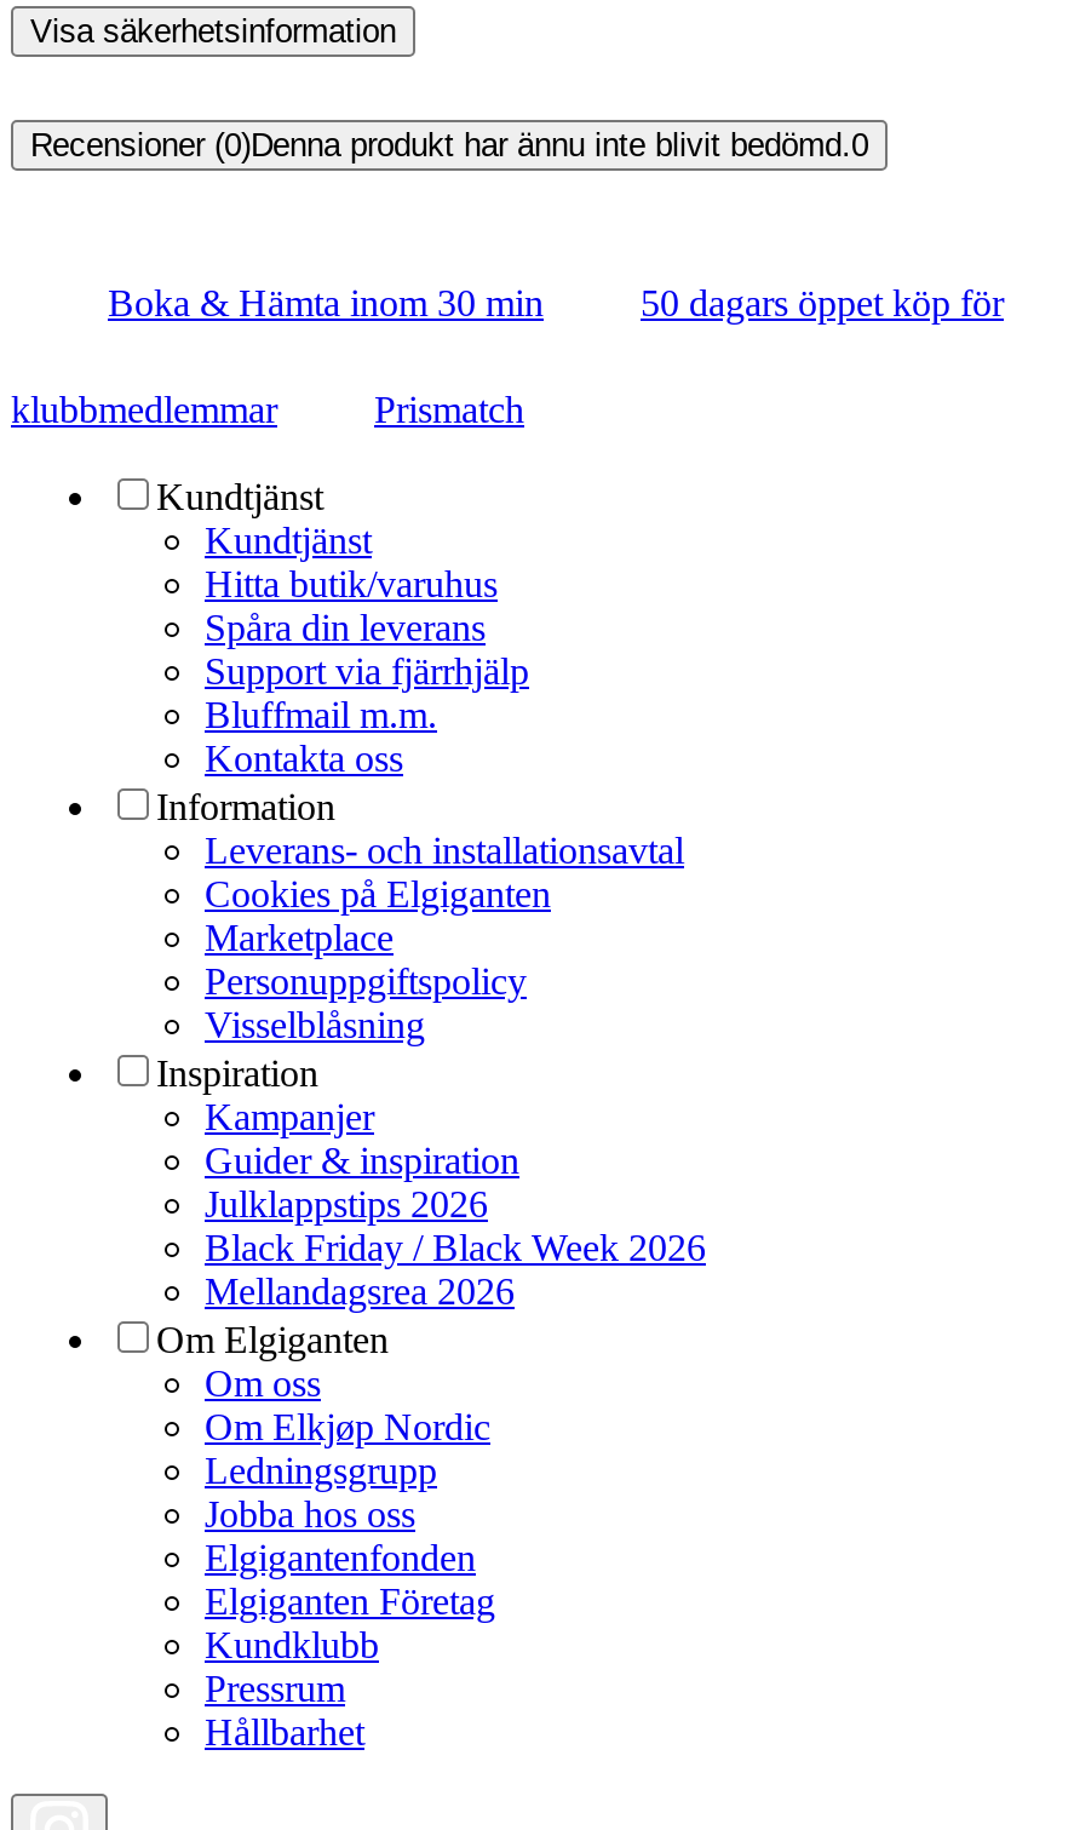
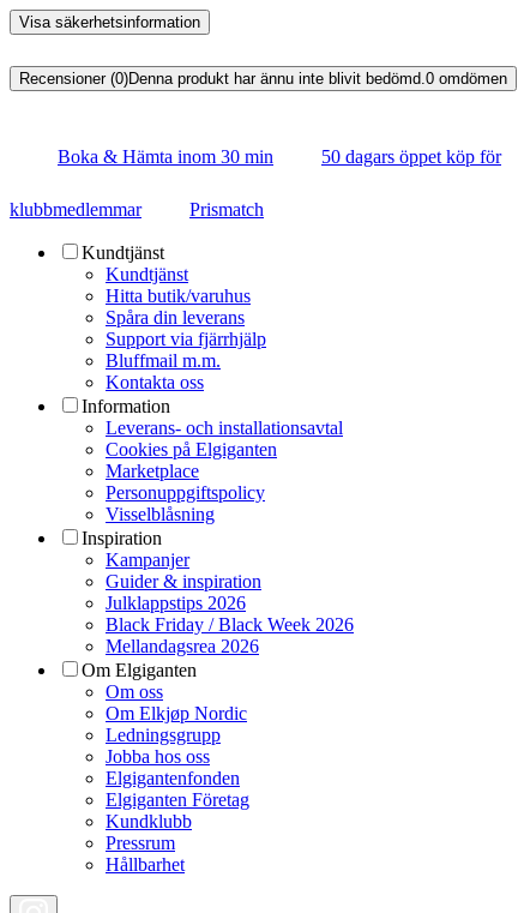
[30,127,868,164] Recensioner (0)Denna produkt har ännu inte blivit bedömd.0 -> [19,70,507,88] Recensioner (0)Denna produkt har ännu inte blivit bedömd.0 omdömen

